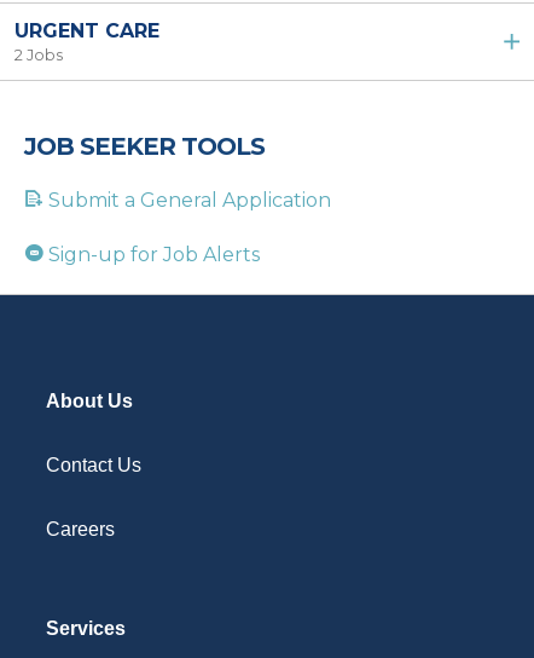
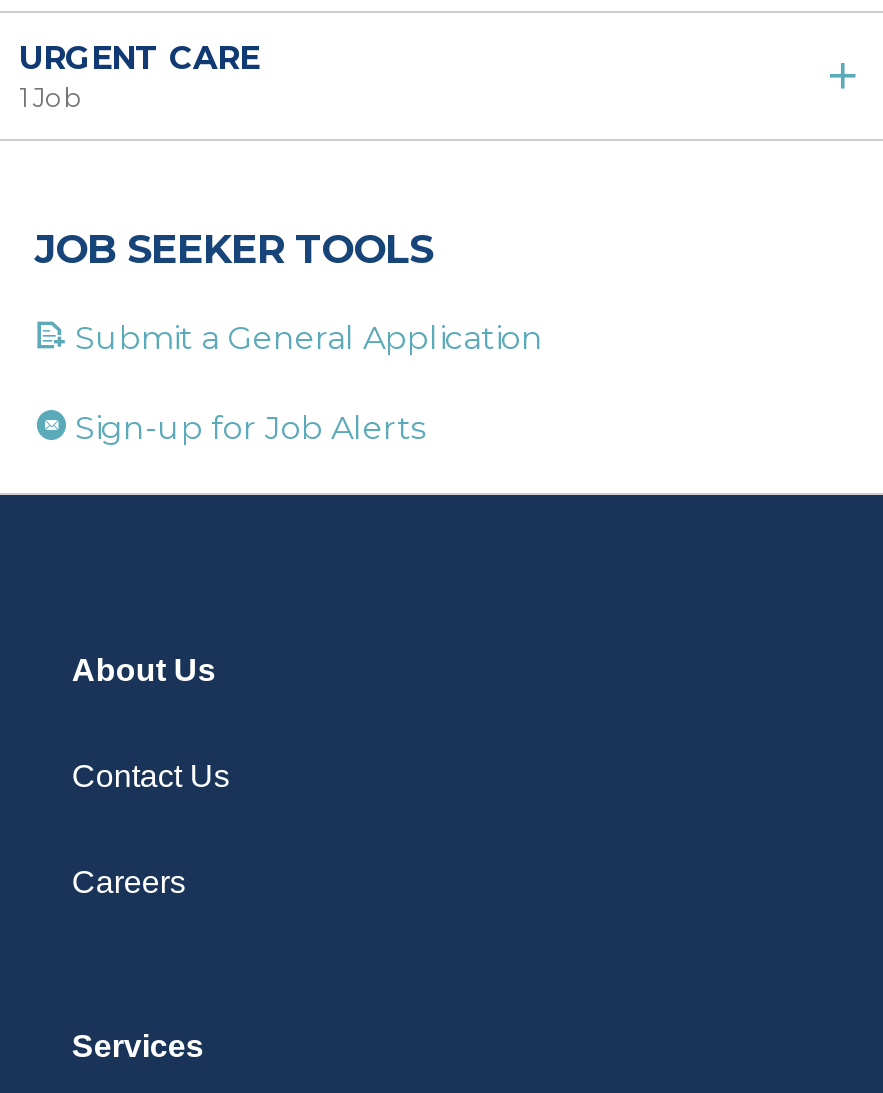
[14,46,63,64] 2 Jobs -> [19,83,81,113] 1 Job

